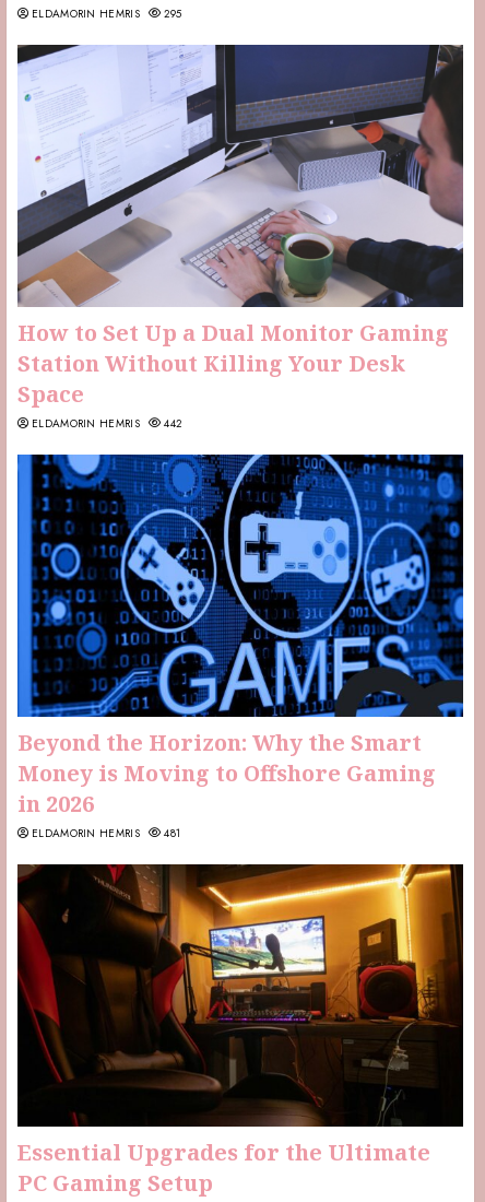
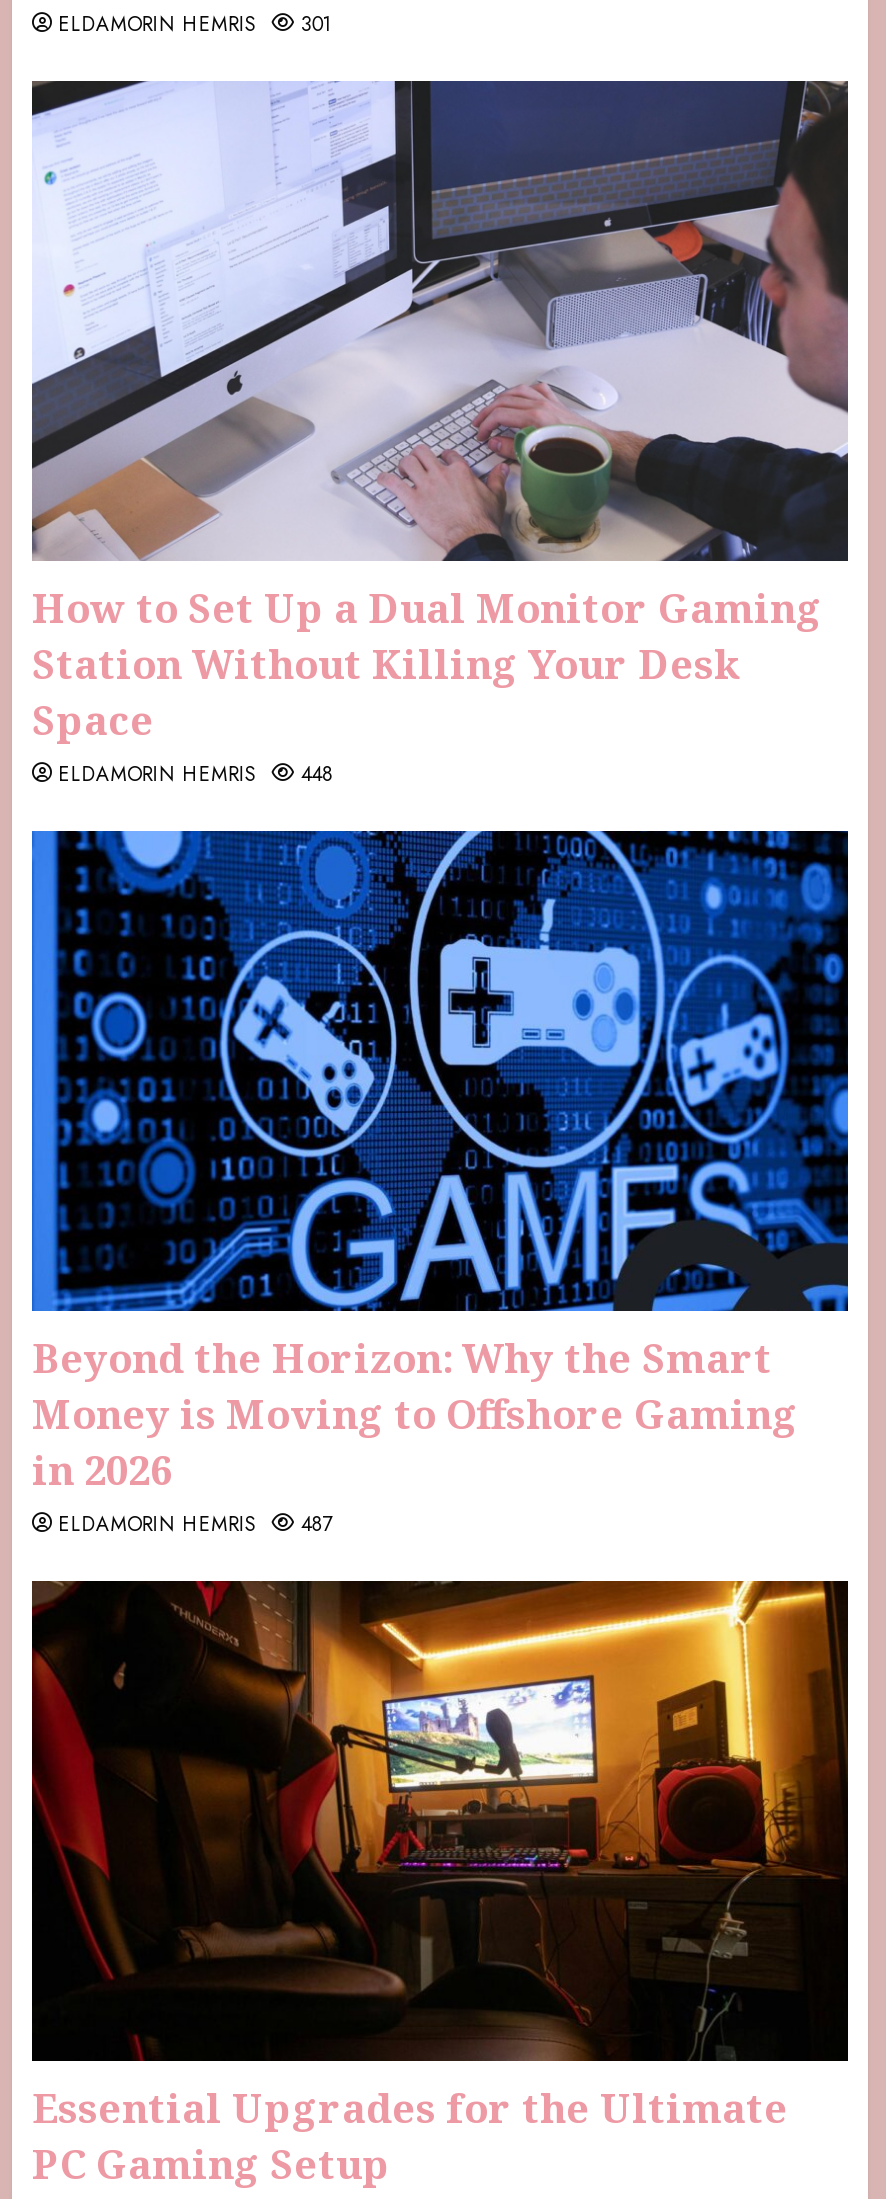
[32,5,182,22] ELDAMORIN HEMRIS 295 -> [58,9,331,39] ELDAMORIN HEMRIS 301
[32,415,182,432] ELDAMORIN HEMRIS 442 -> [58,759,333,789] ELDAMORIN HEMRIS 448
[32,825,181,841] ELDAMORIN HEMRIS 481 -> [58,1509,333,1539] ELDAMORIN HEMRIS 487

